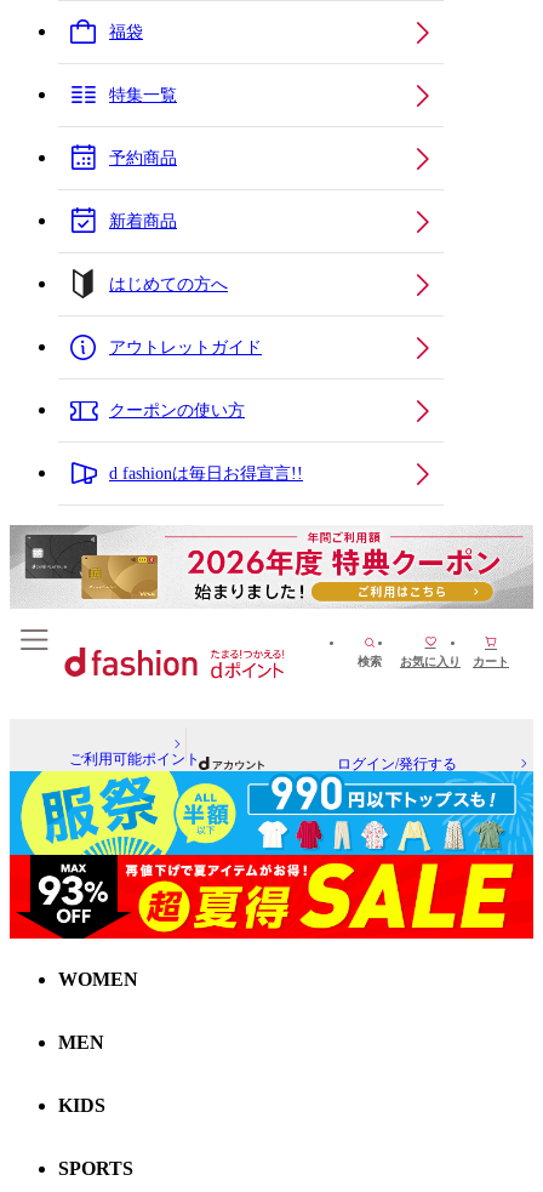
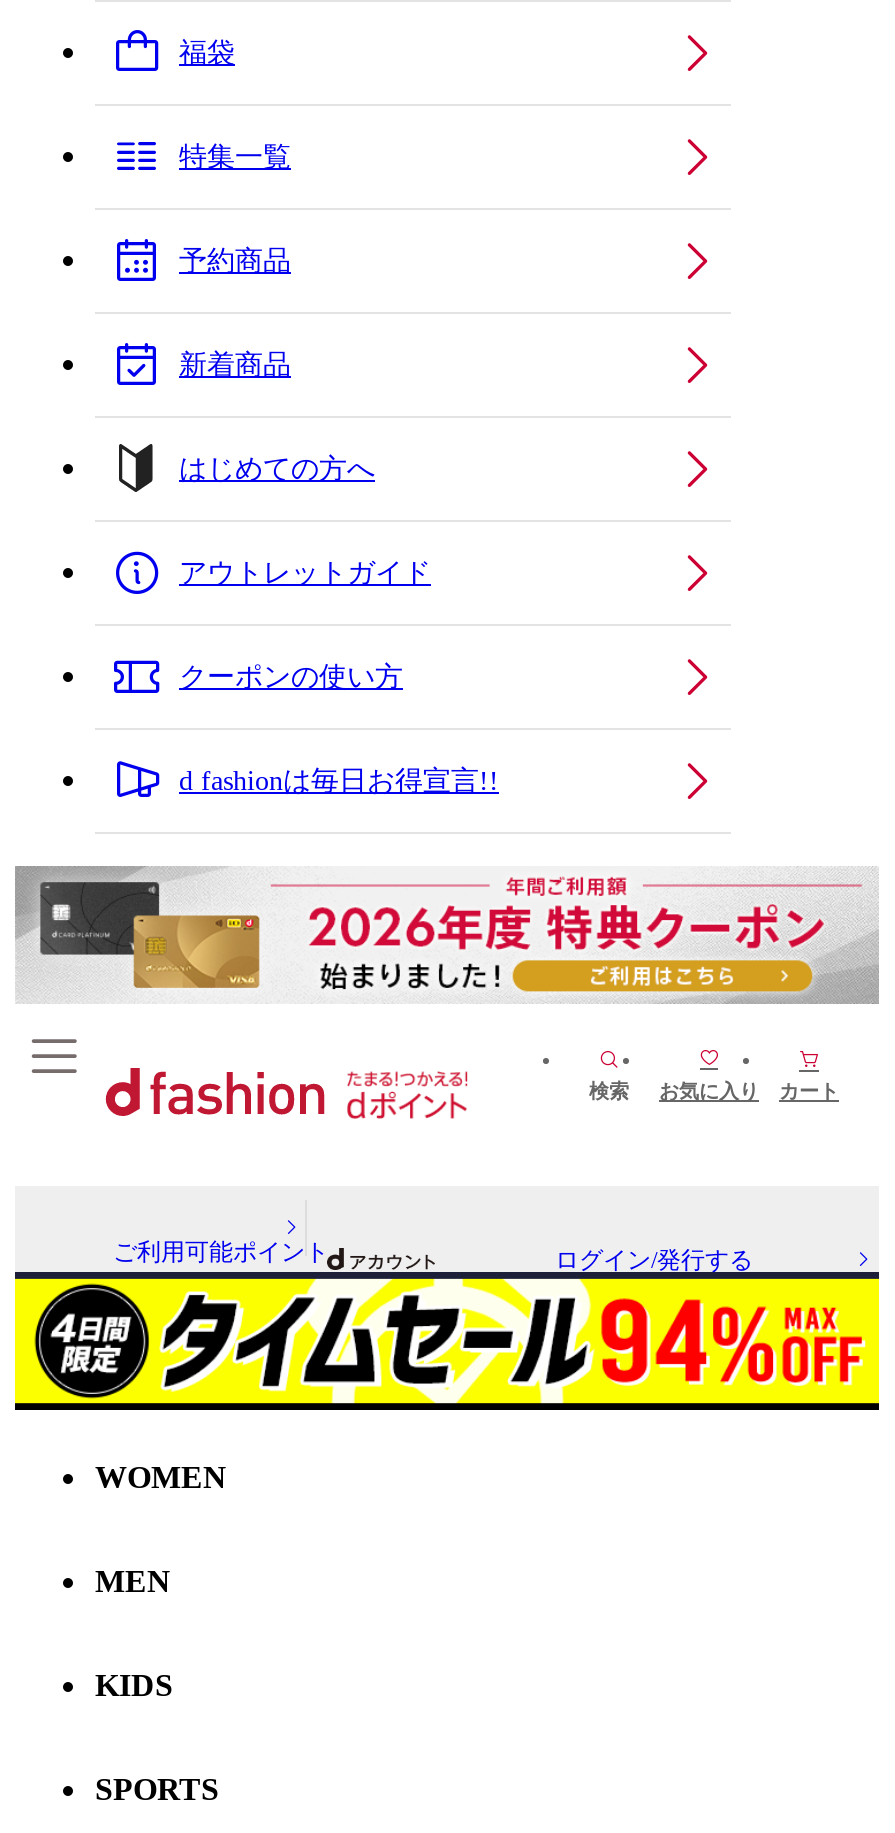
[8,770,535,940] [image] -> [13,1270,881,1412] [image]

